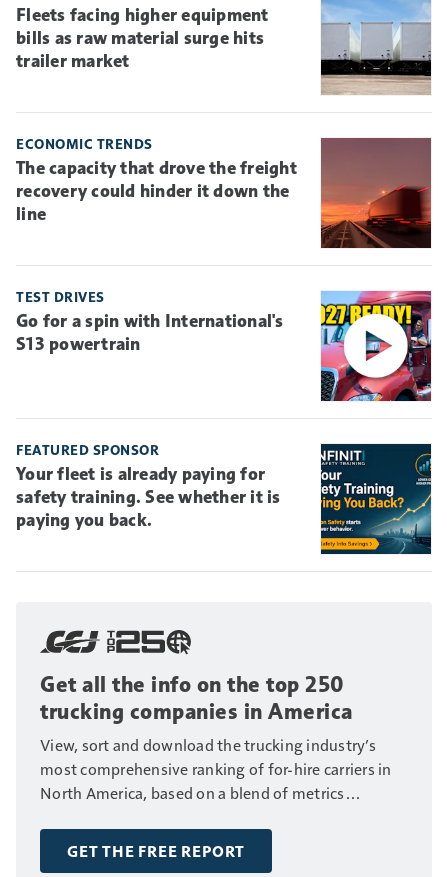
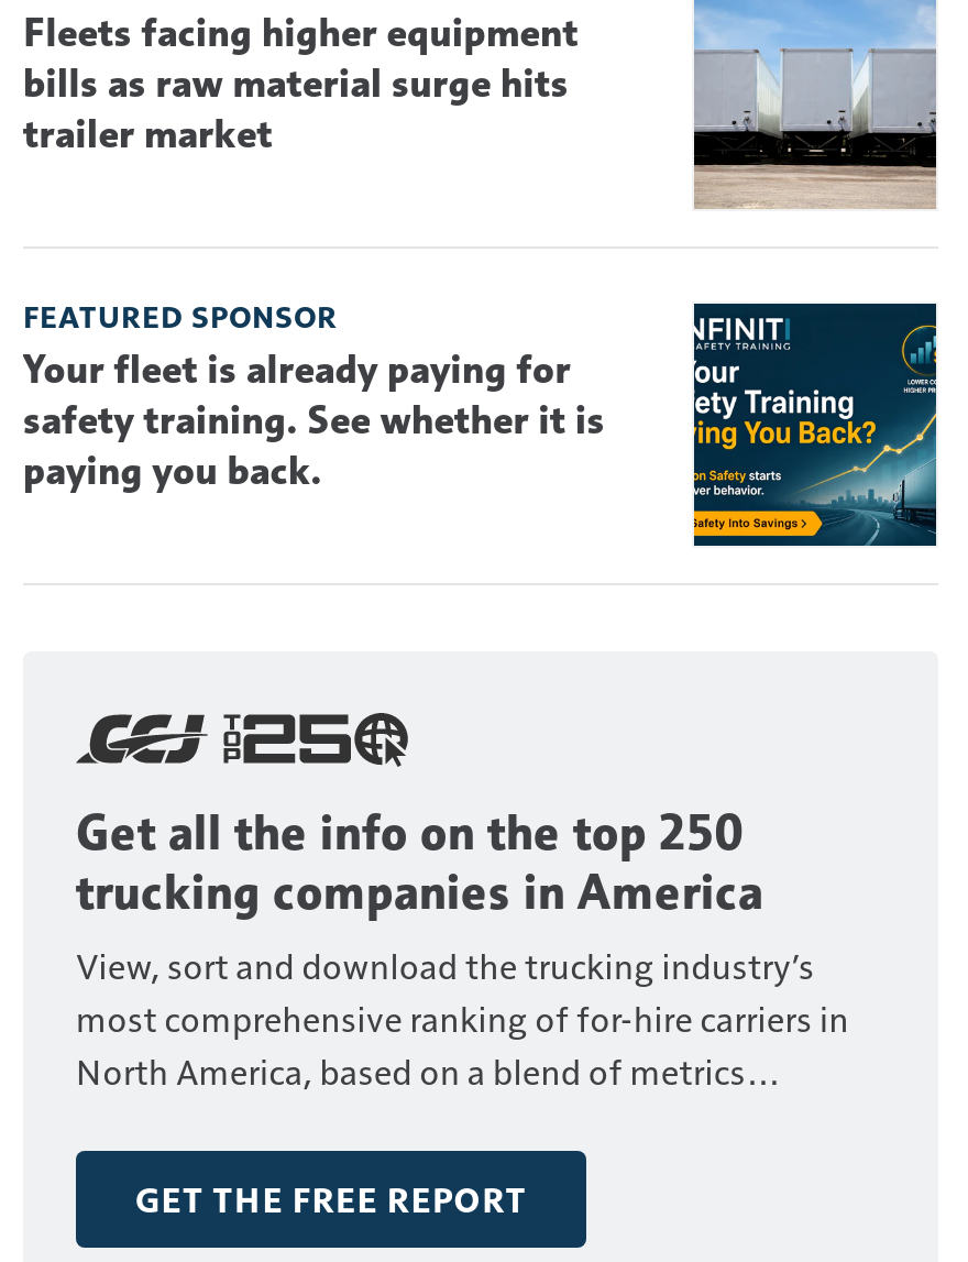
[16,135,432,249] [image] | ECONOMIC TRENDS | The capacity that drove the freight | recovery could hinder it down the | line -> none
[16,288,432,402] [image] | TEST DRIVES | Go for a spin with International's | S13 powertrain -> none

